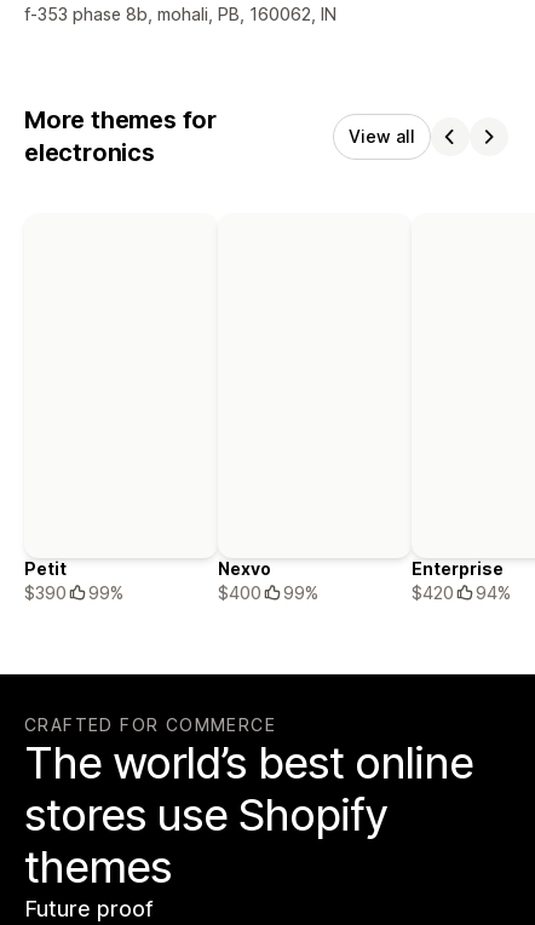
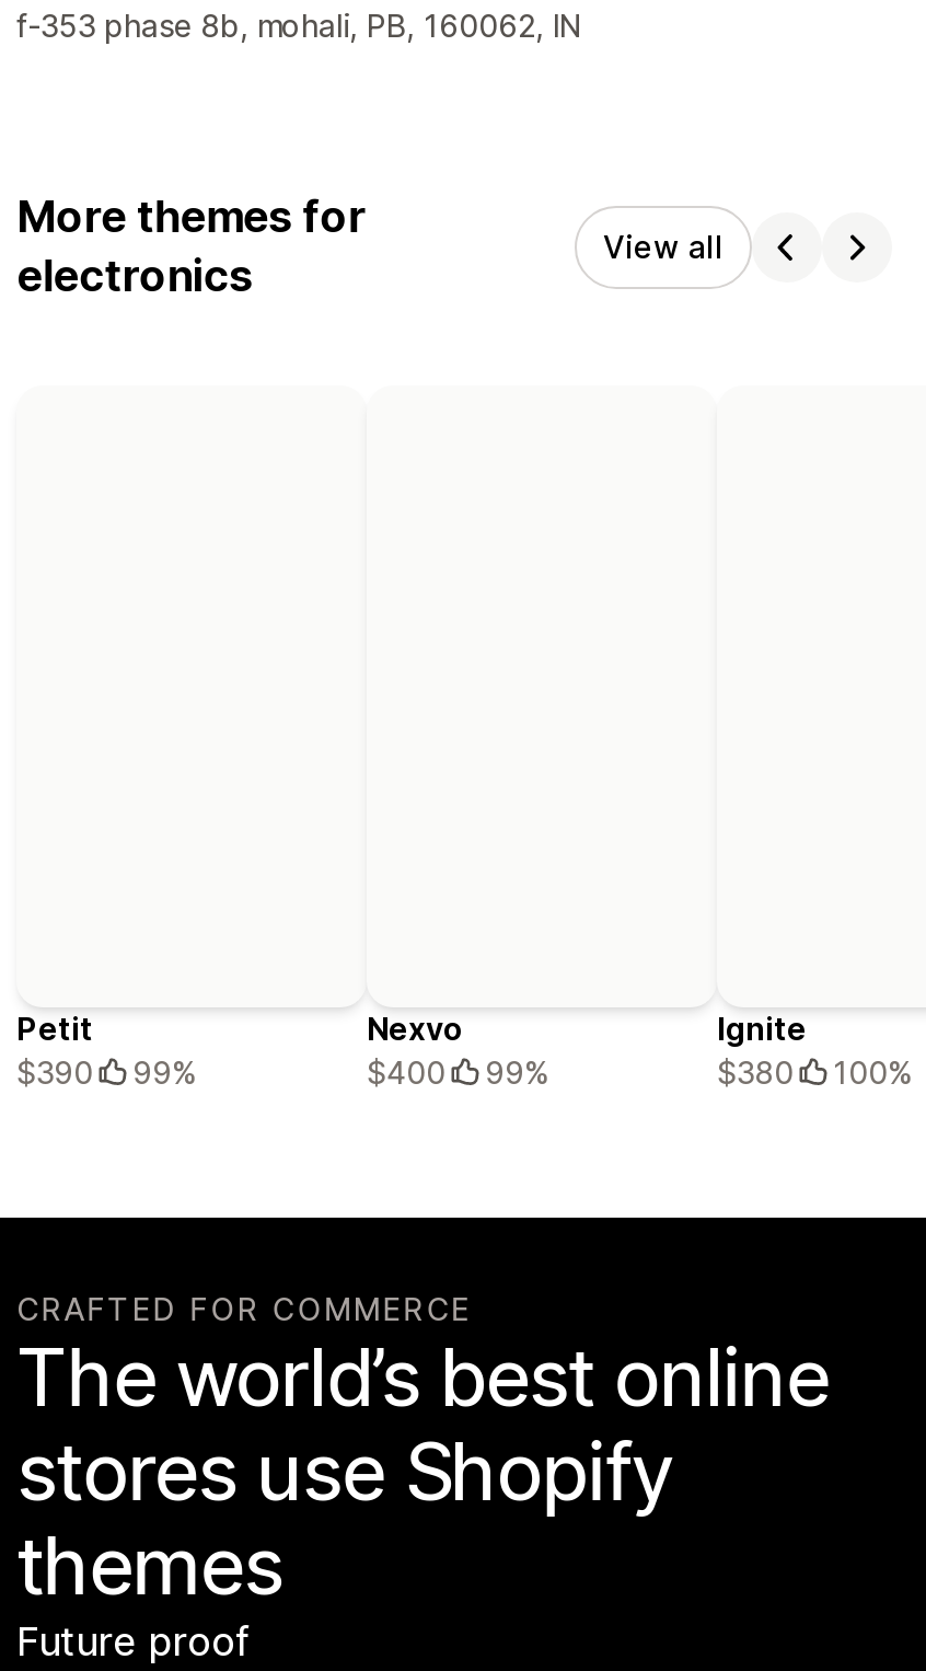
[412,559,511,603] Enterprise | $420 | 94% -> [717,1010,912,1091] Ignite | $380 | 100%

